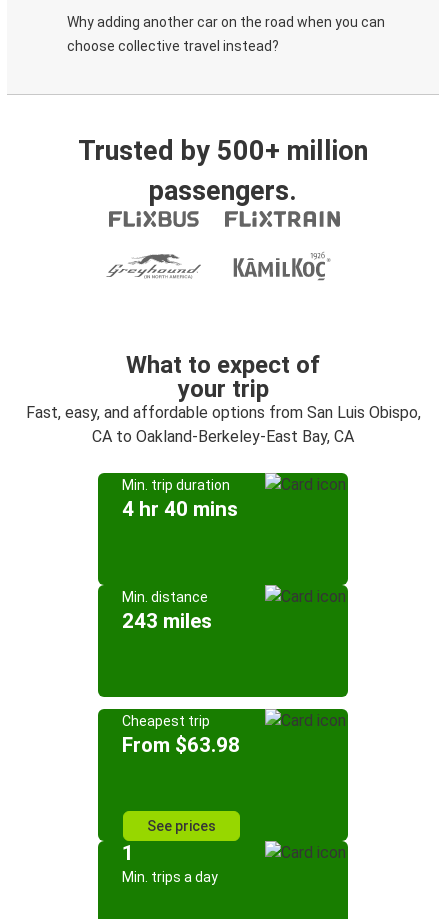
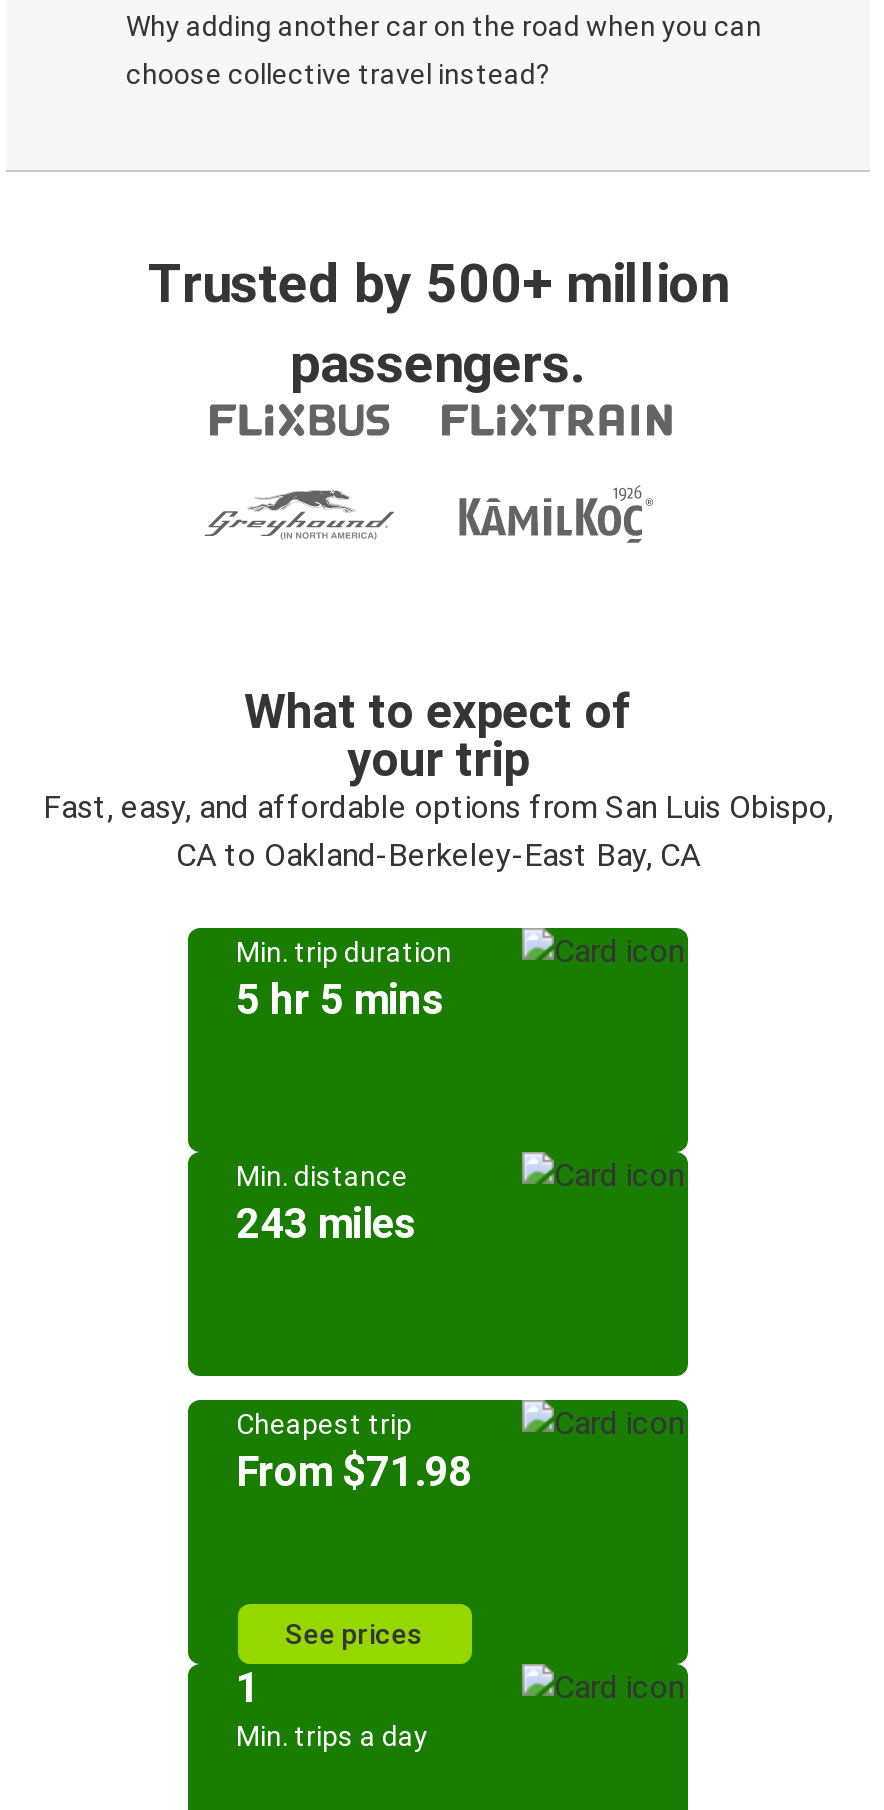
[122,497,238,521] 4 hr 40 mins -> [236,976,444,1024] 5 hr 5 mins
[122,733,240,757] From $63.98 -> [236,1448,472,1496] From $71.98

